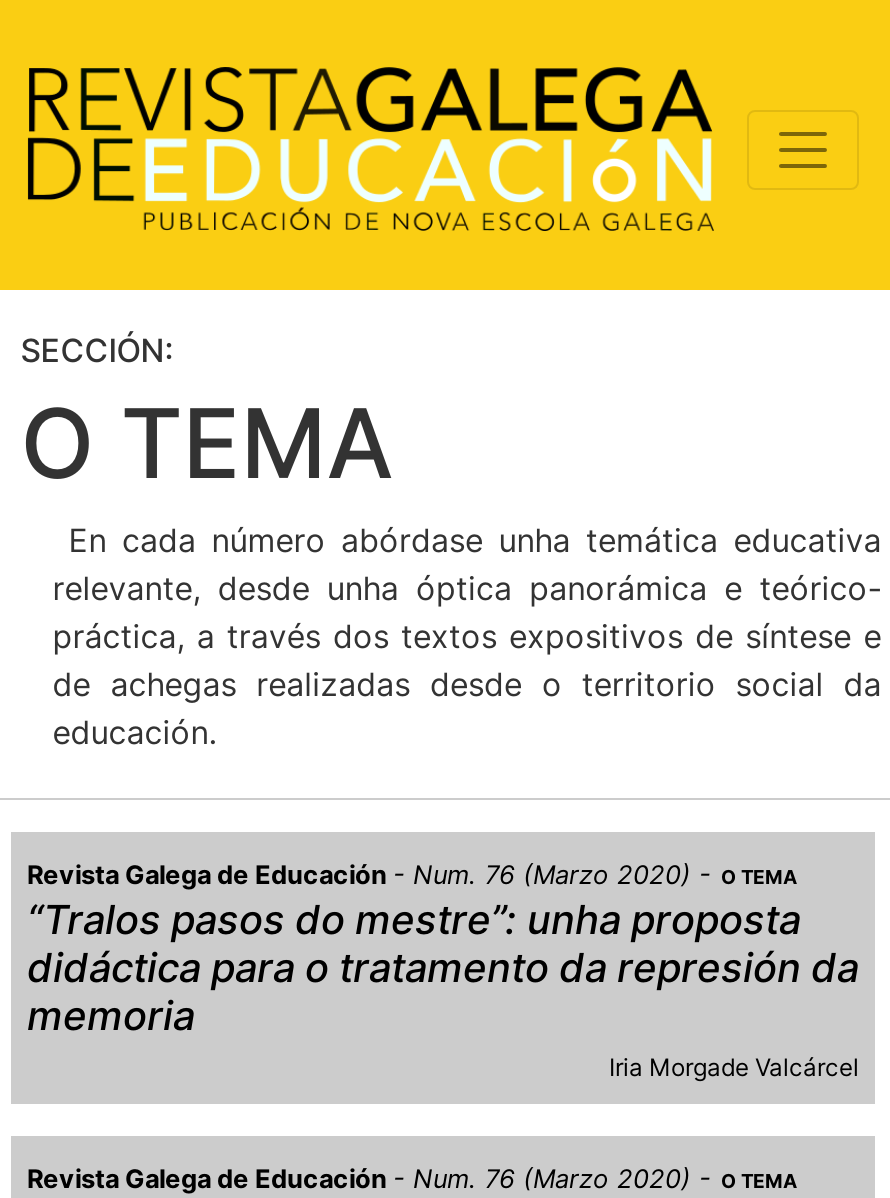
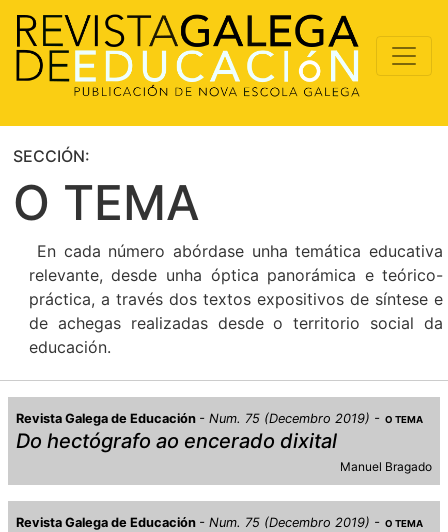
[27,860,797,890] Revista Galega de Educación Num. 76 (Marzo 2020) O TEMA -> [16,411,423,426] Revista Galega de Educación Num. 75 (Decembro 2019) O TEMA
[27,896,859,1082] “Tralos pasos do mestre”: unha proposta | didáctica para o tratamento da represión da | memoria | Iria Morgade Valcárcel -> [16,429,432,474] Do hectógrafo ao encerado dixital | Manuel Bragado
[27,1164,797,1194] Revista Galega de Educación Num. 76 (Marzo 2020) O TEMA -> [16,515,423,530] Revista Galega de Educación Num. 75 (Decembro 2019) O TEMA

